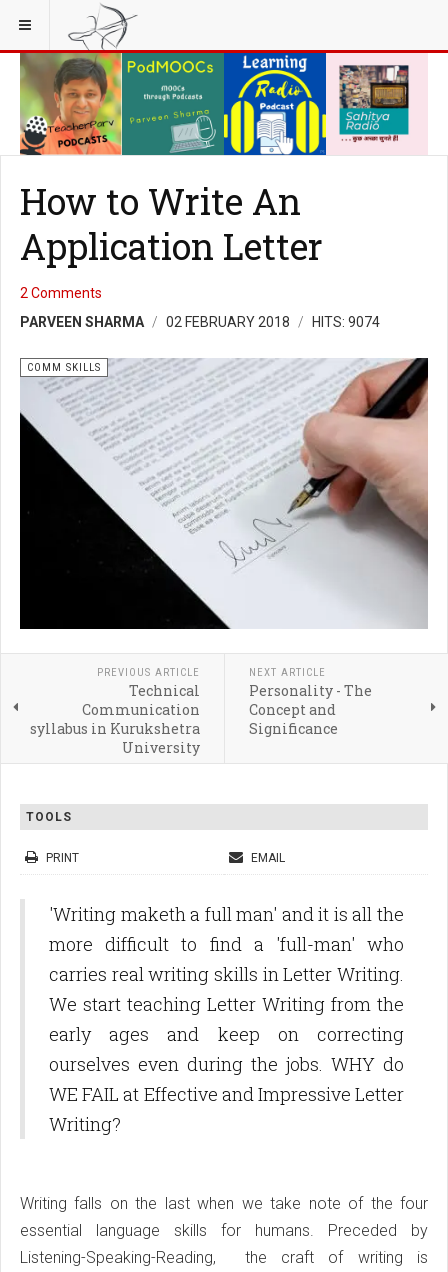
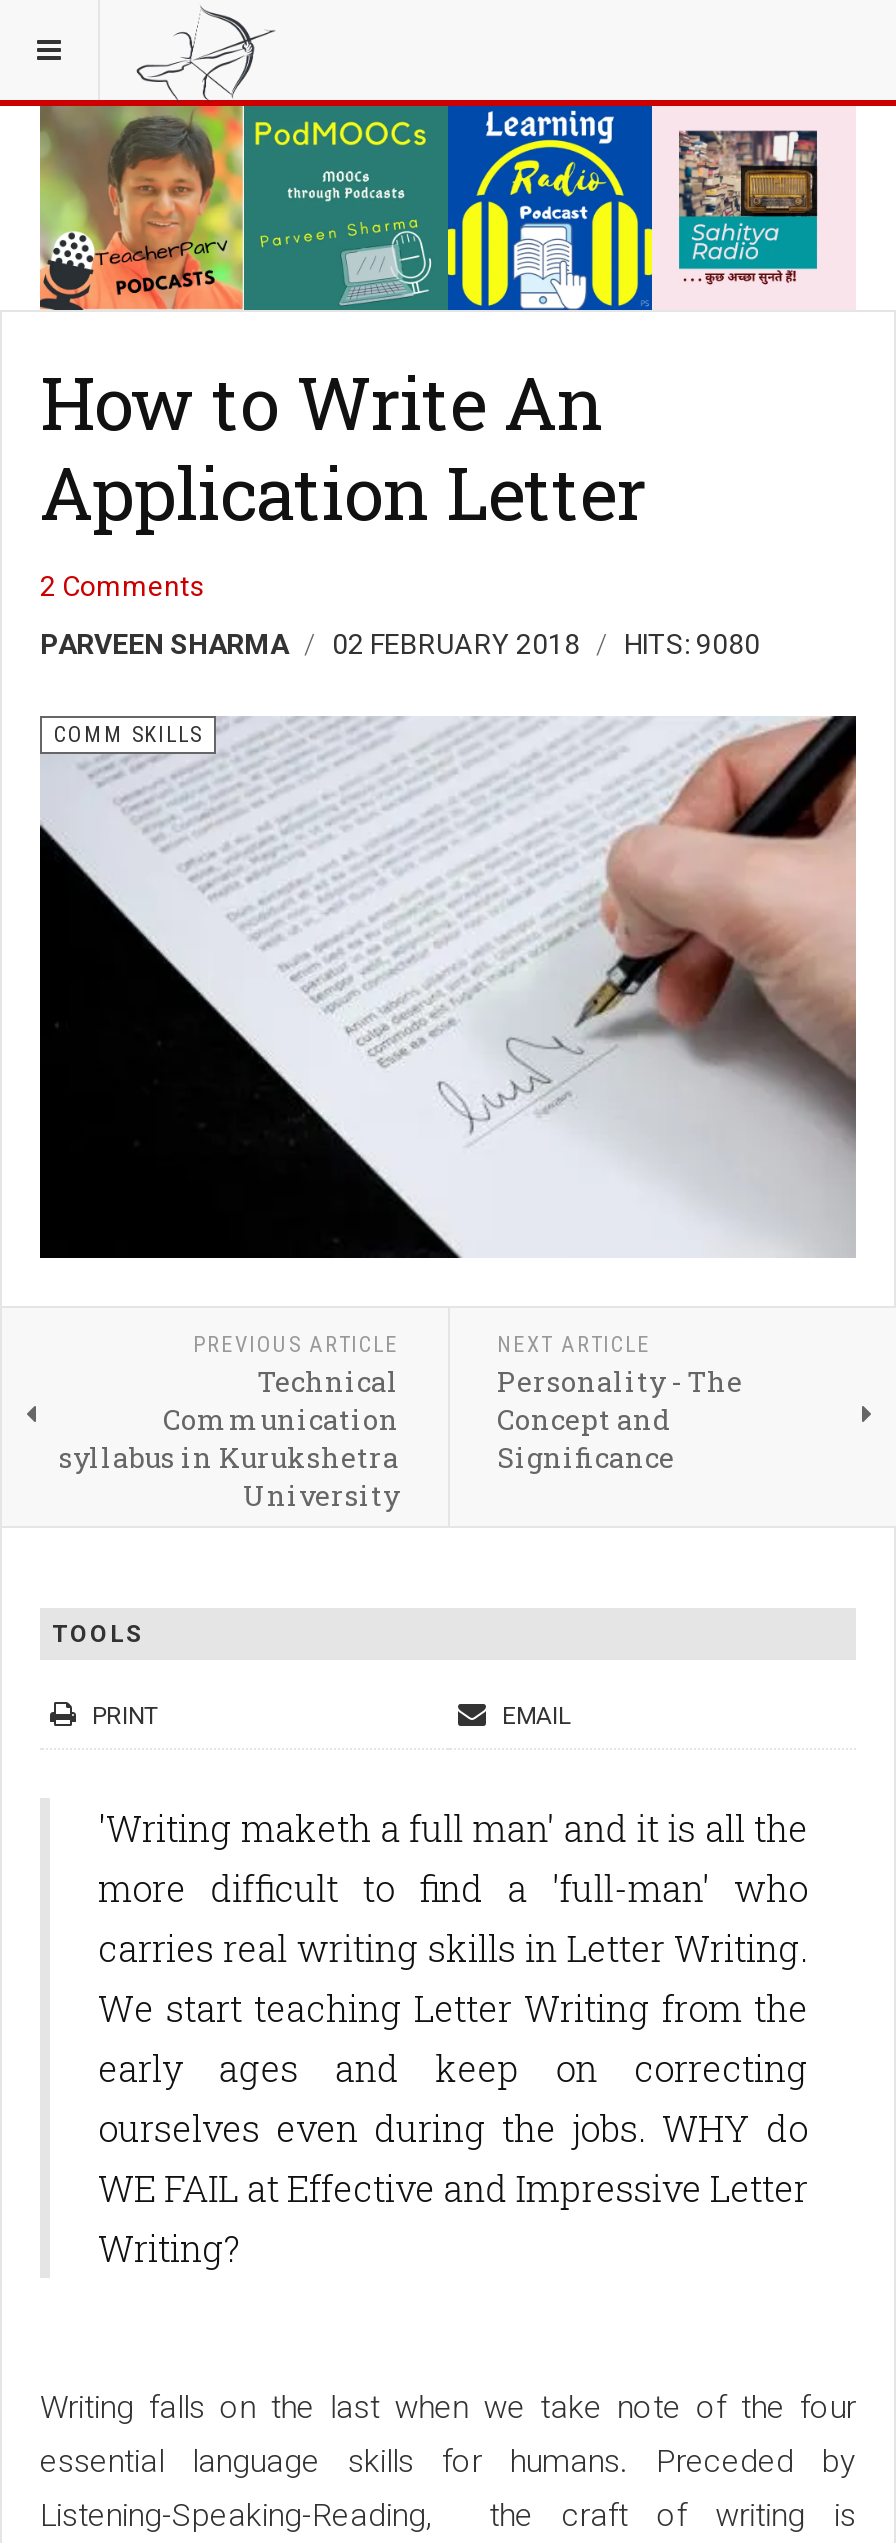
[20,314,380,330] PARVEEN SHARMA 02 FEBRUARY 2018 HITS: 9074 -> [40,628,760,660] PARVEEN SHARMA 02 FEBRUARY 2018 HITS: 9080

